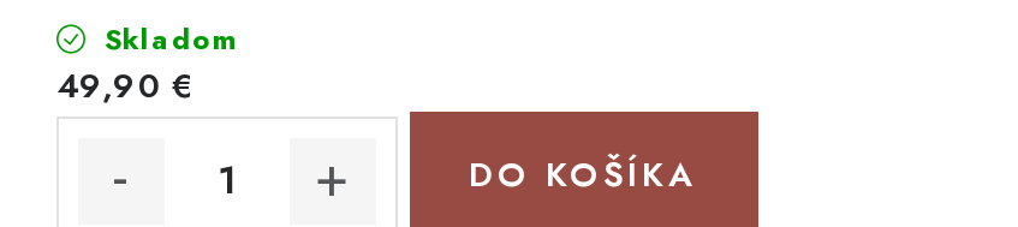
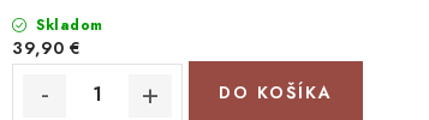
[56,62,195,110] 49,90 € -> [12,36,81,60] 39,90 €

